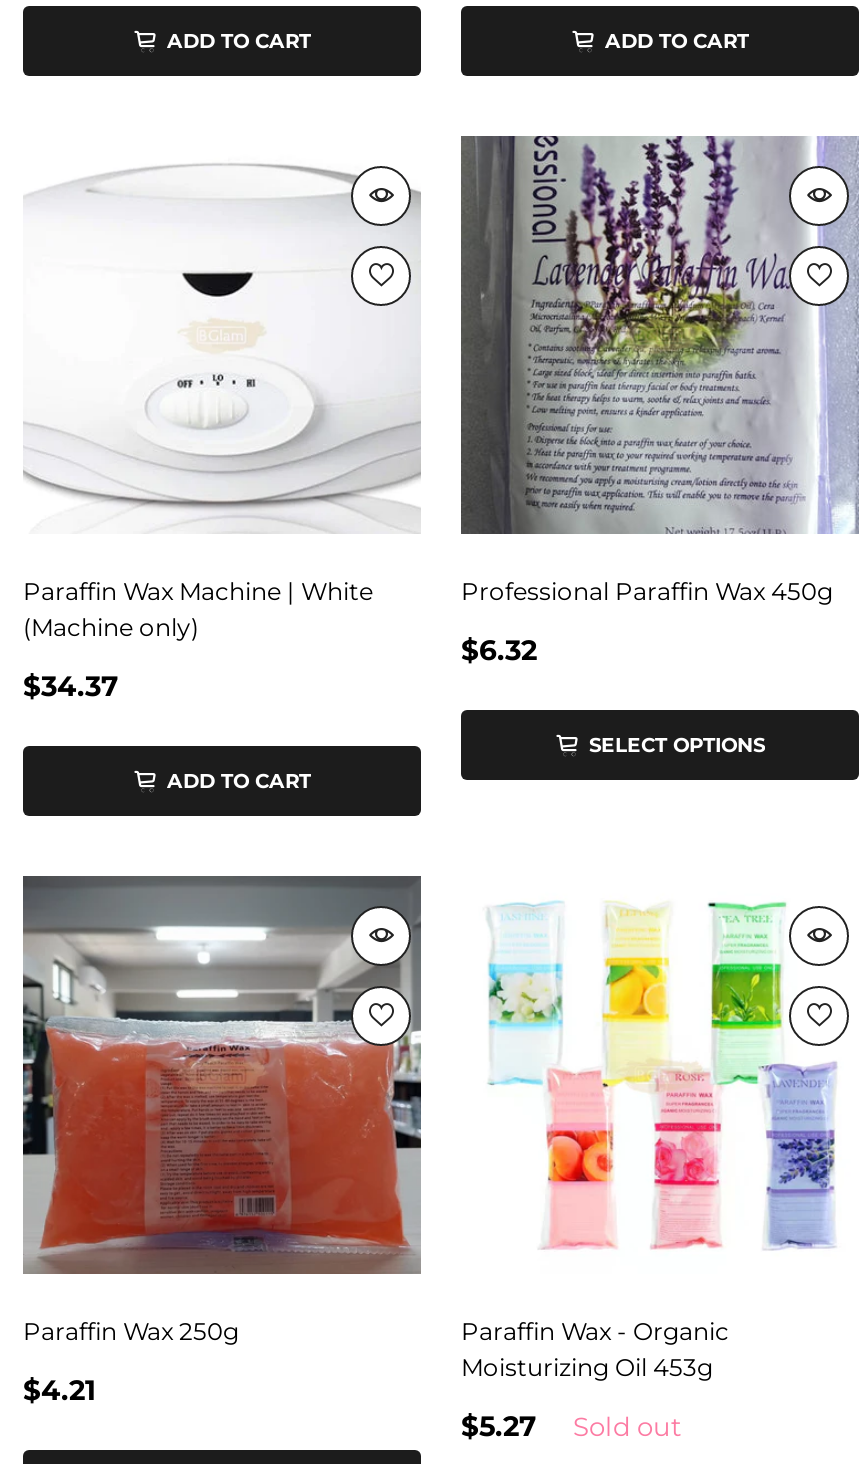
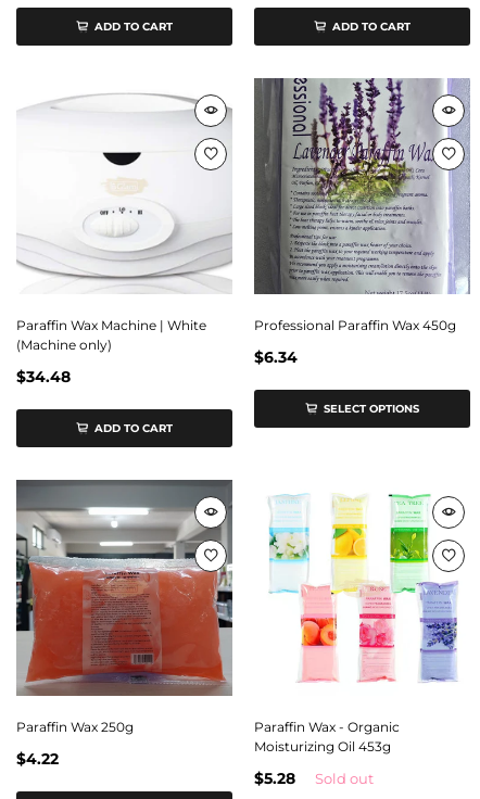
[461,632,537,668] $6.32 -> [254,347,298,367] $6.34
[23,668,119,704] $34.37 -> [16,367,71,387] $34.48
[23,1372,95,1408] $4.21 -> [16,749,59,769] $4.22
[461,1408,681,1444] $5.27 Sold out -> [254,769,374,788] $5.28 Sold out

